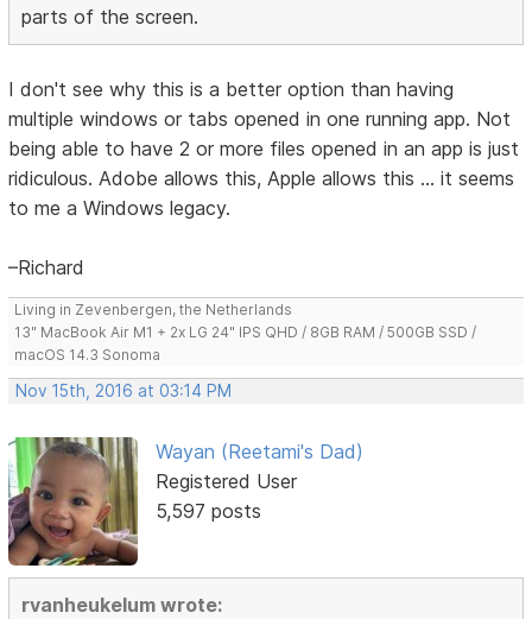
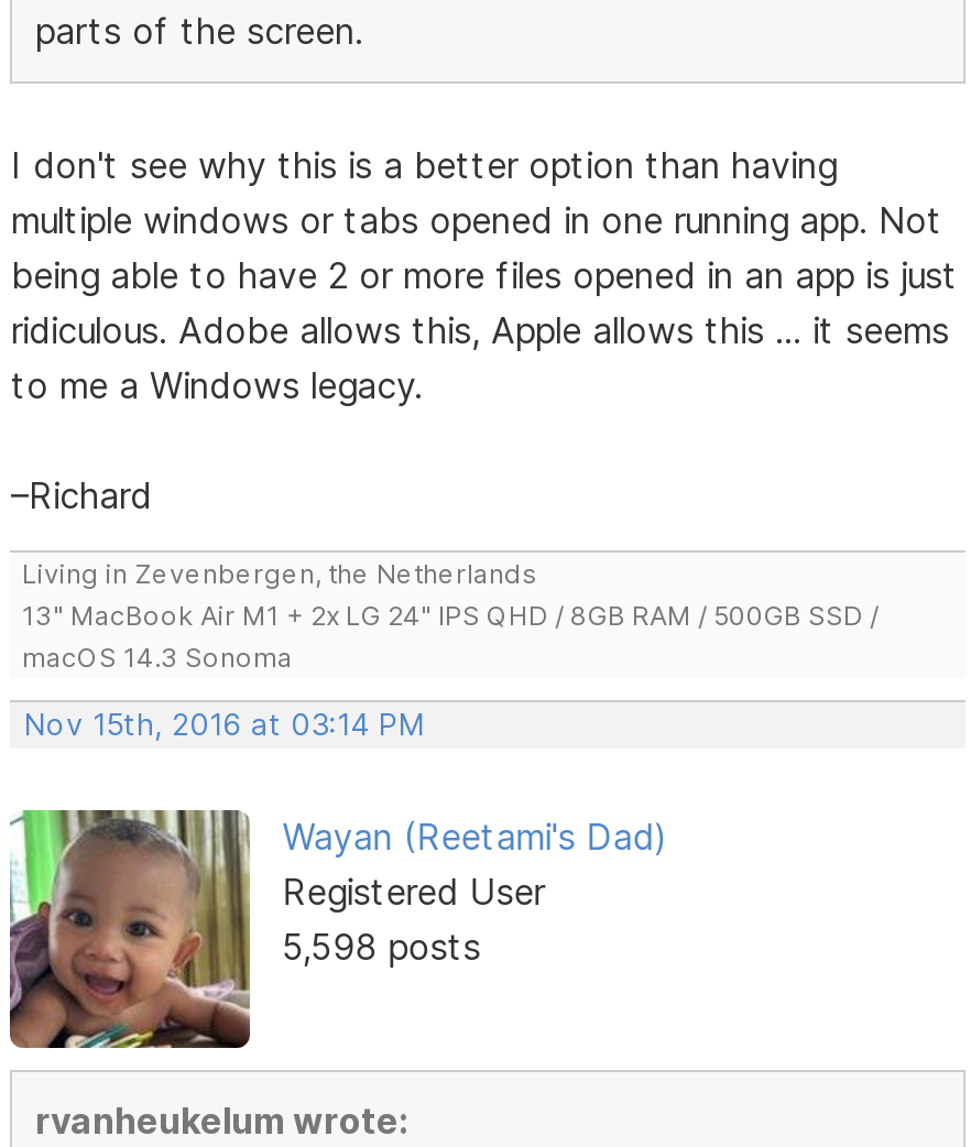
[155,498,261,522] 5,597 posts -> [282,924,480,968] 5,598 posts

